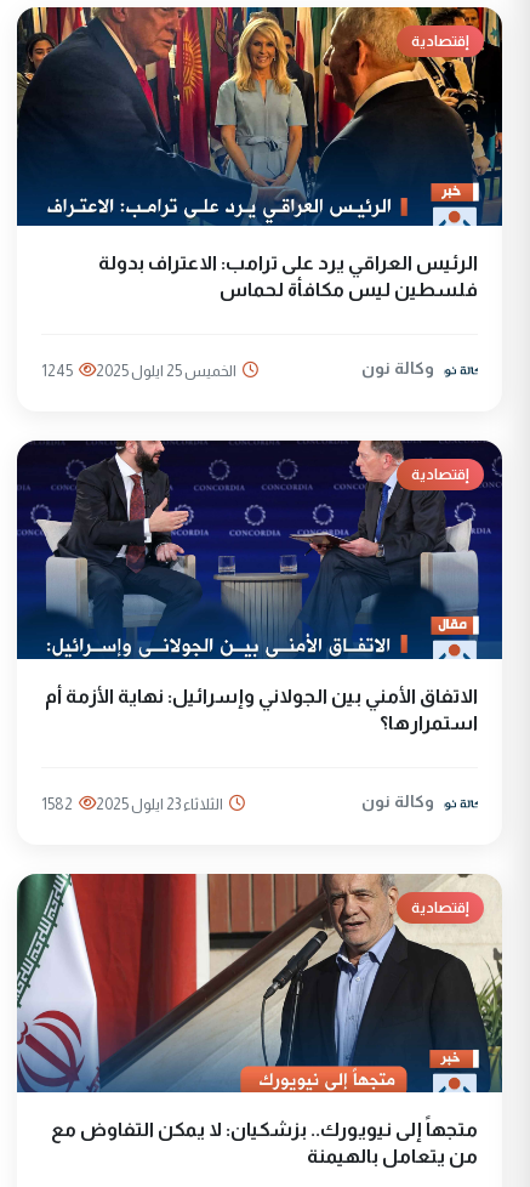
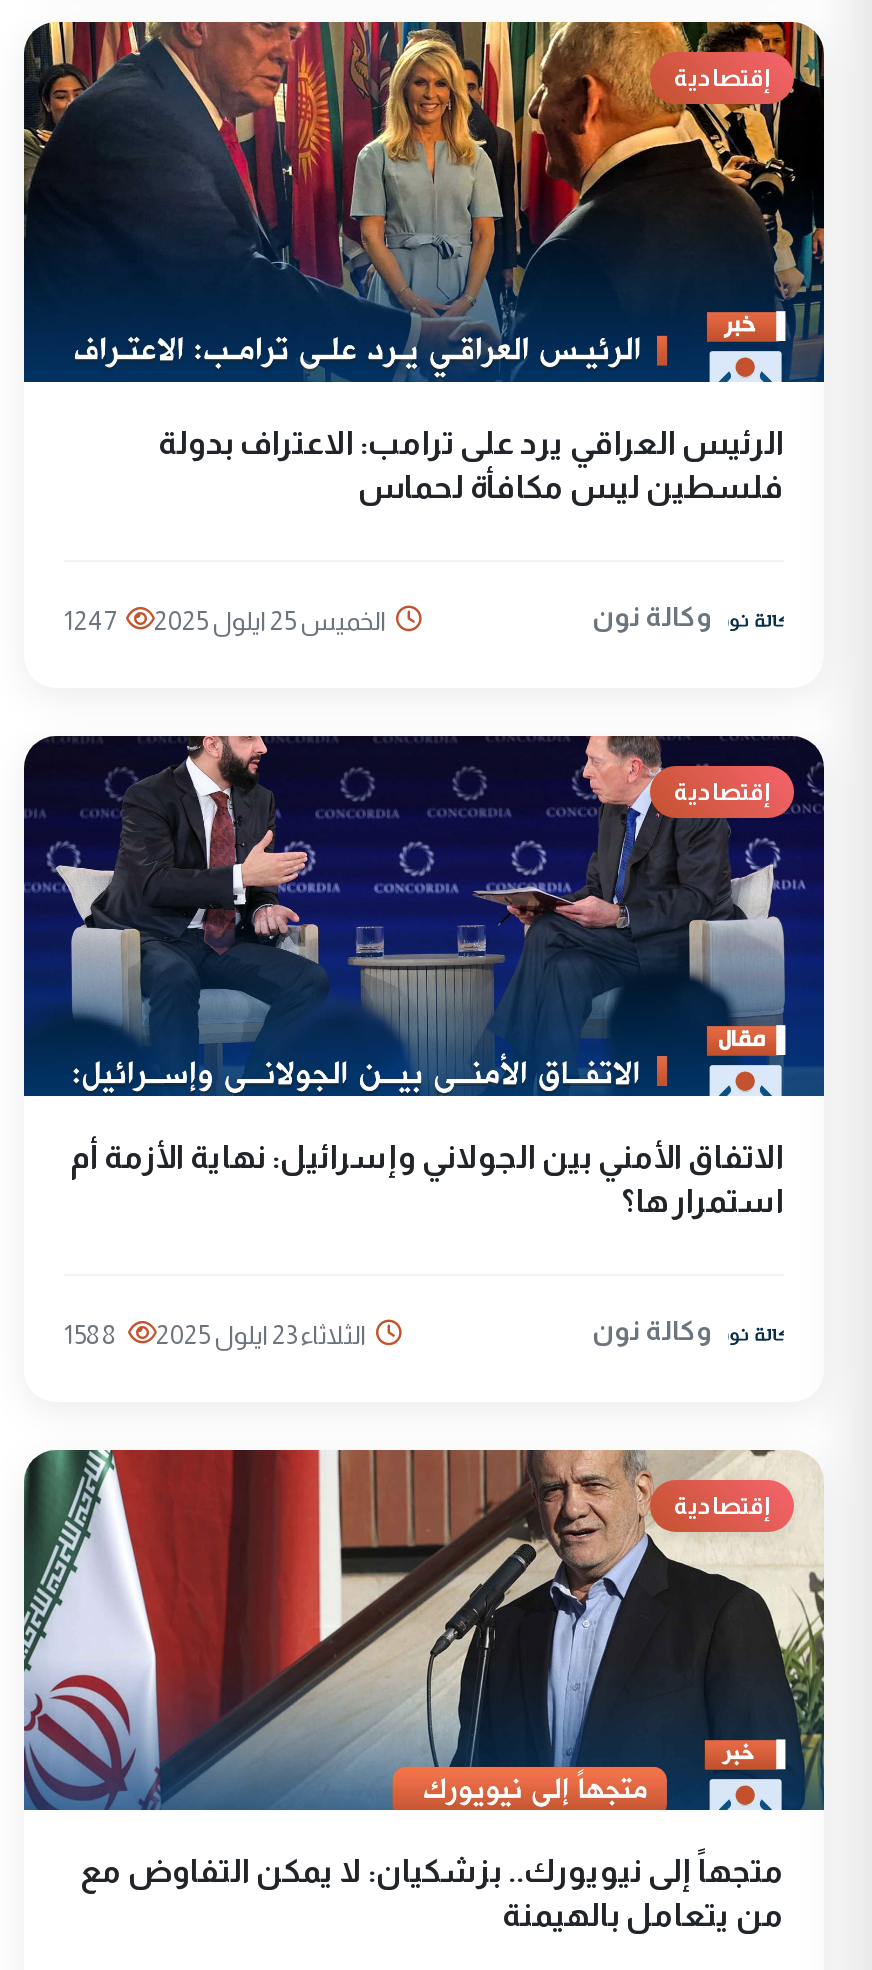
[41,361,73,379] 1245 -> [64,605,116,635] 1247
[41,794,73,813] 1582 -> [64,1319,118,1349] 1588

